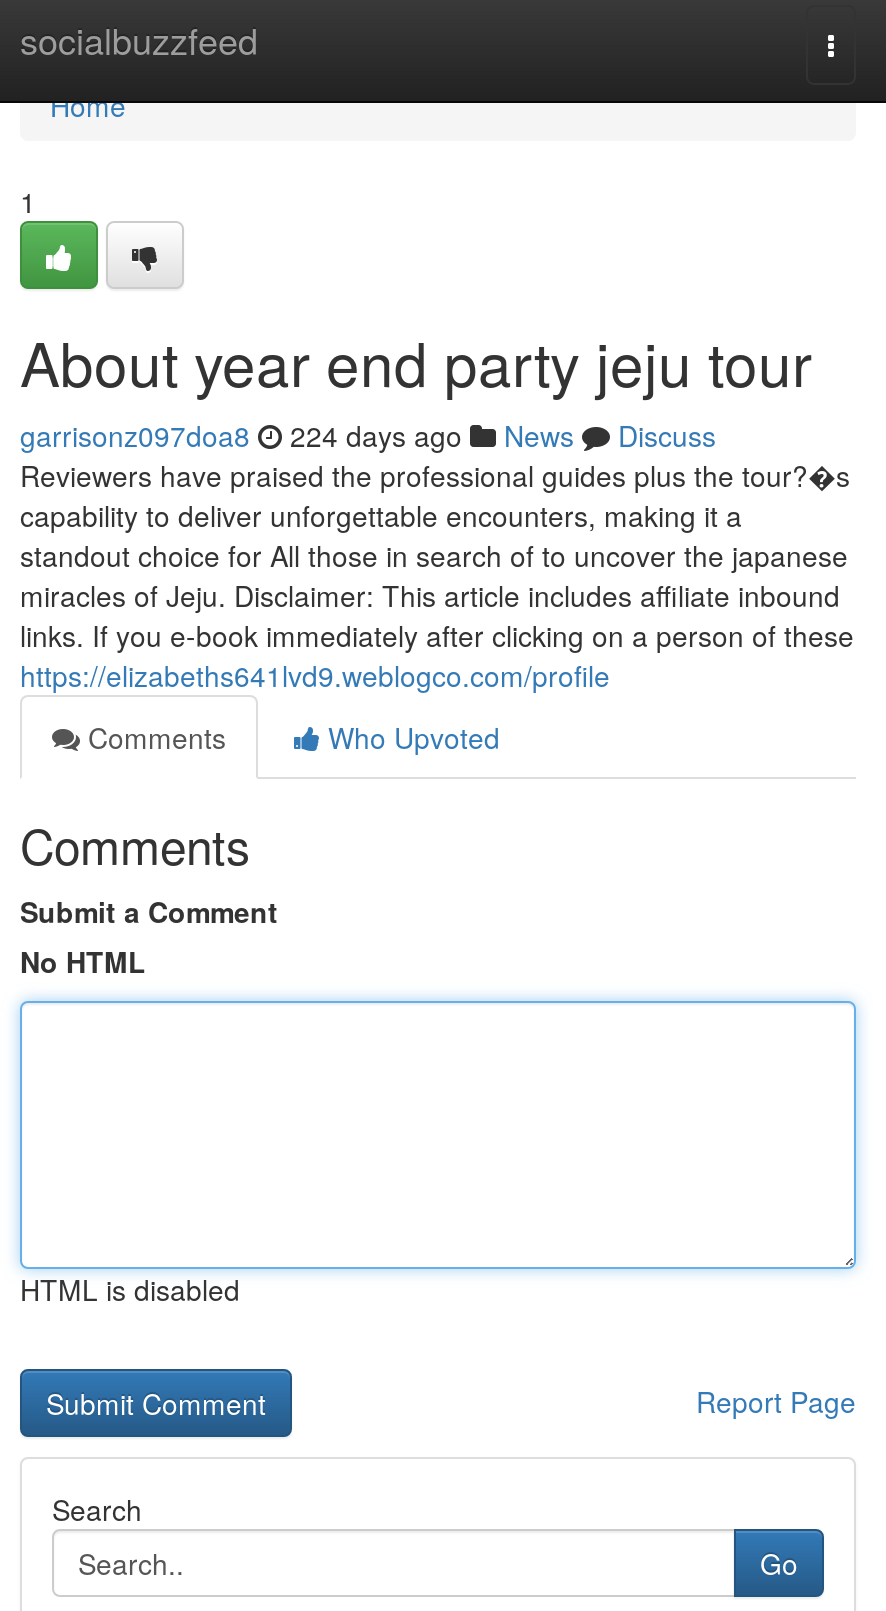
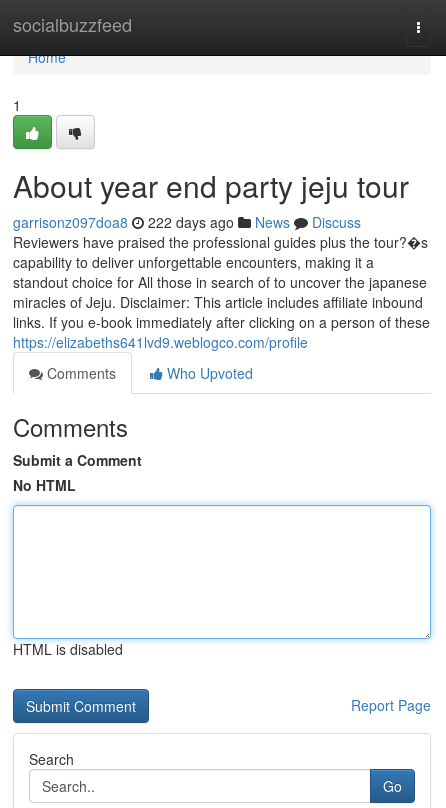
[20,415,716,455] garrisonz097doa8 224 days ago News Discuss -> [13,212,361,232] garrisonz097doa8 222 days ago News Discuss

